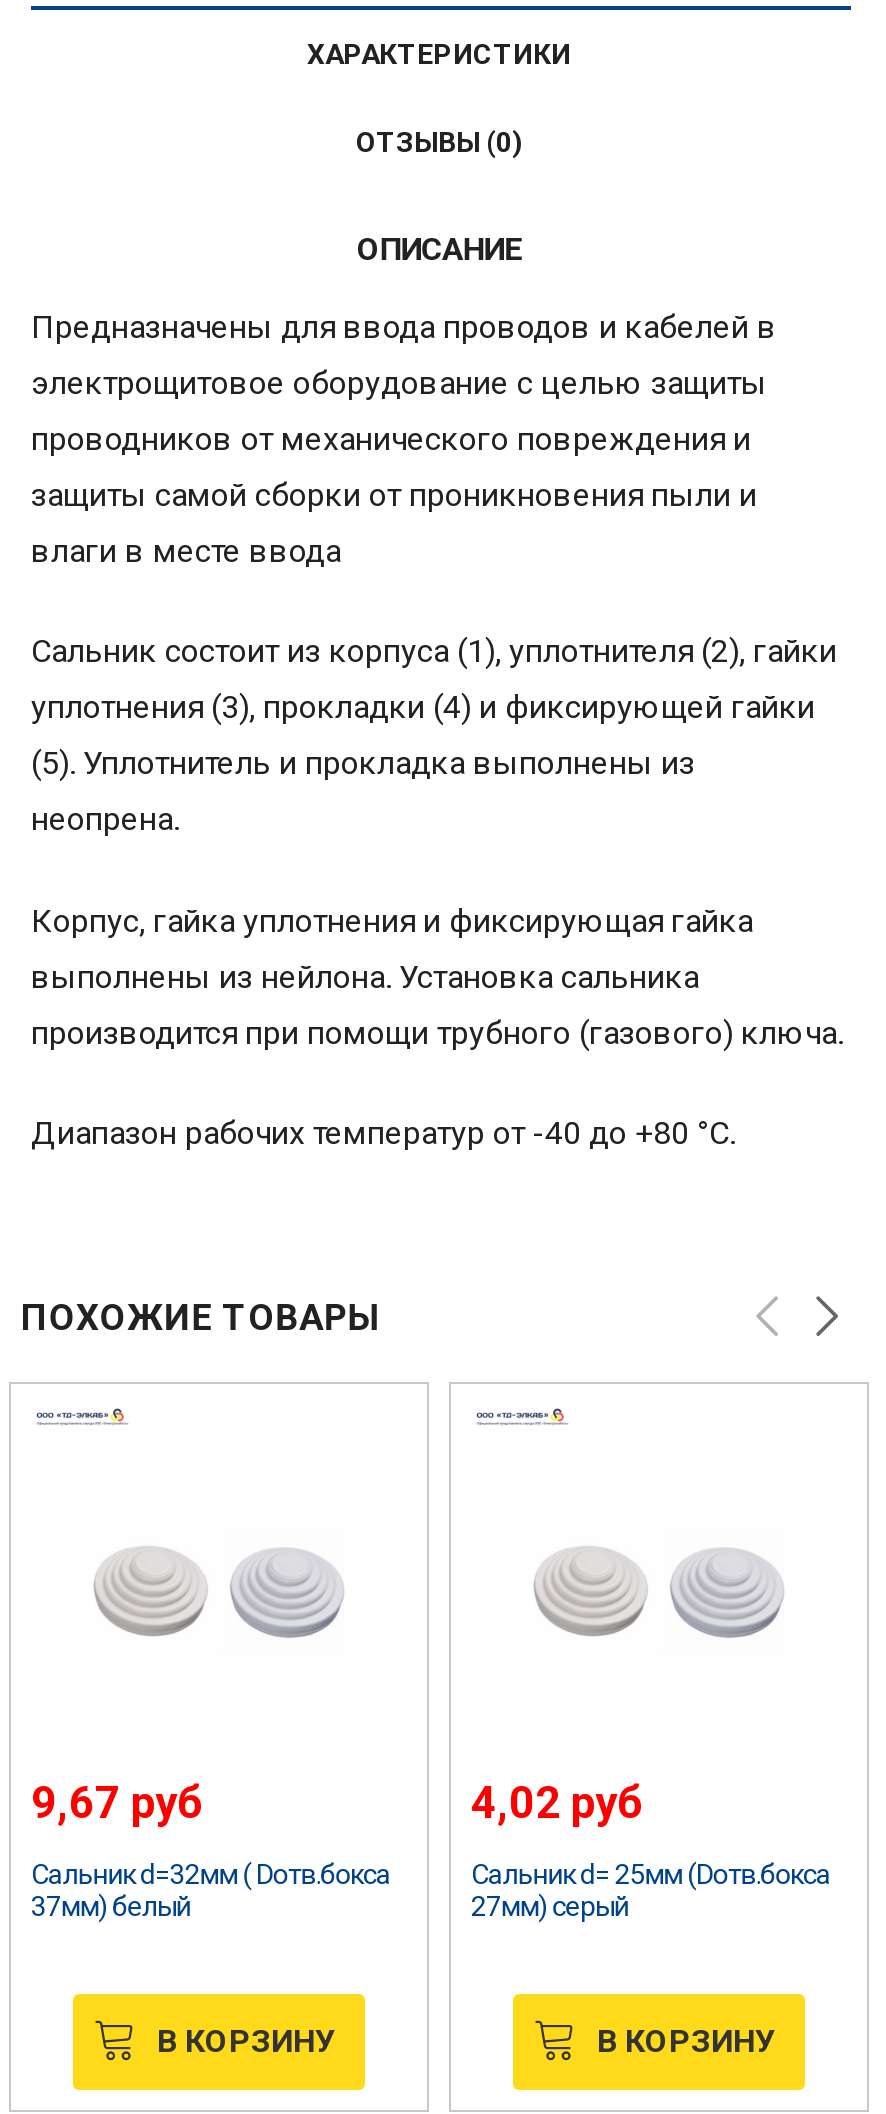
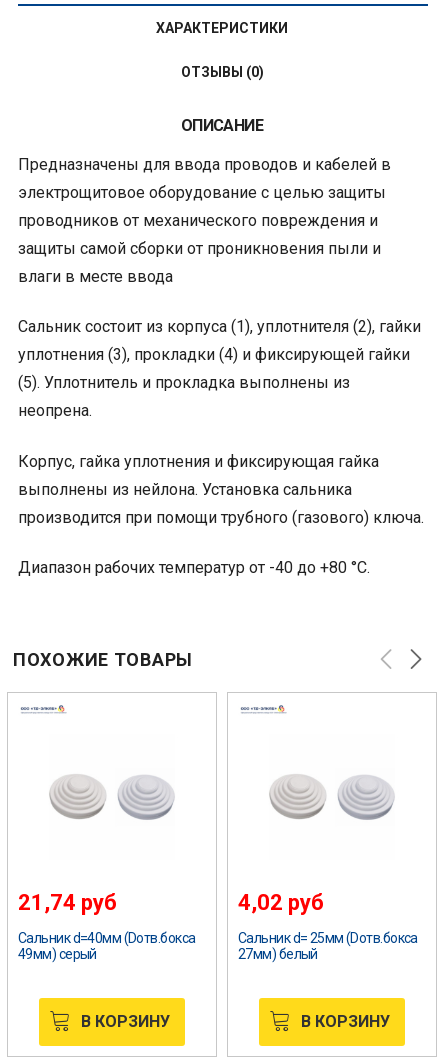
[31,1778,203,1828] 9,67 руб -> [18,890,117,915] 21,74 руб
[31,1858,391,1922] Сальник d=32мм ( Dотв.бокса | 37мм) белый -> [18,930,195,962] Сальник d=40мм (Dотв.бокса | 49мм) серый
[471,1890,629,1922] 27мм) серый -> [238,946,318,962] 27мм) белый

